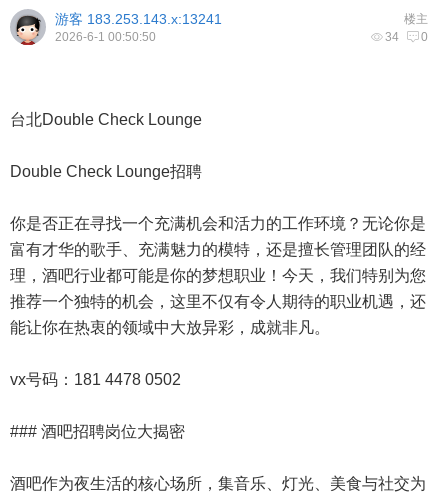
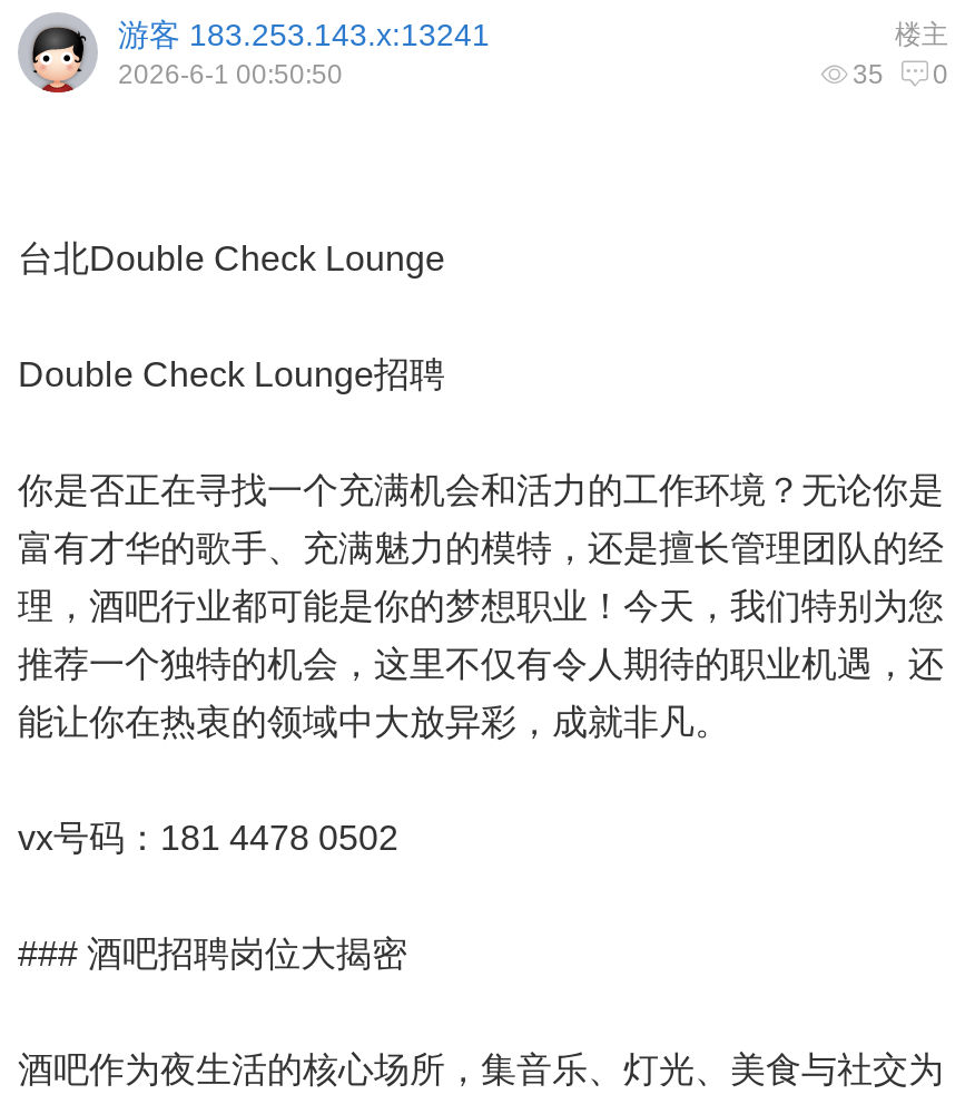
[385,30,428,44] 34 0 -> [853,59,948,90] 35 0

